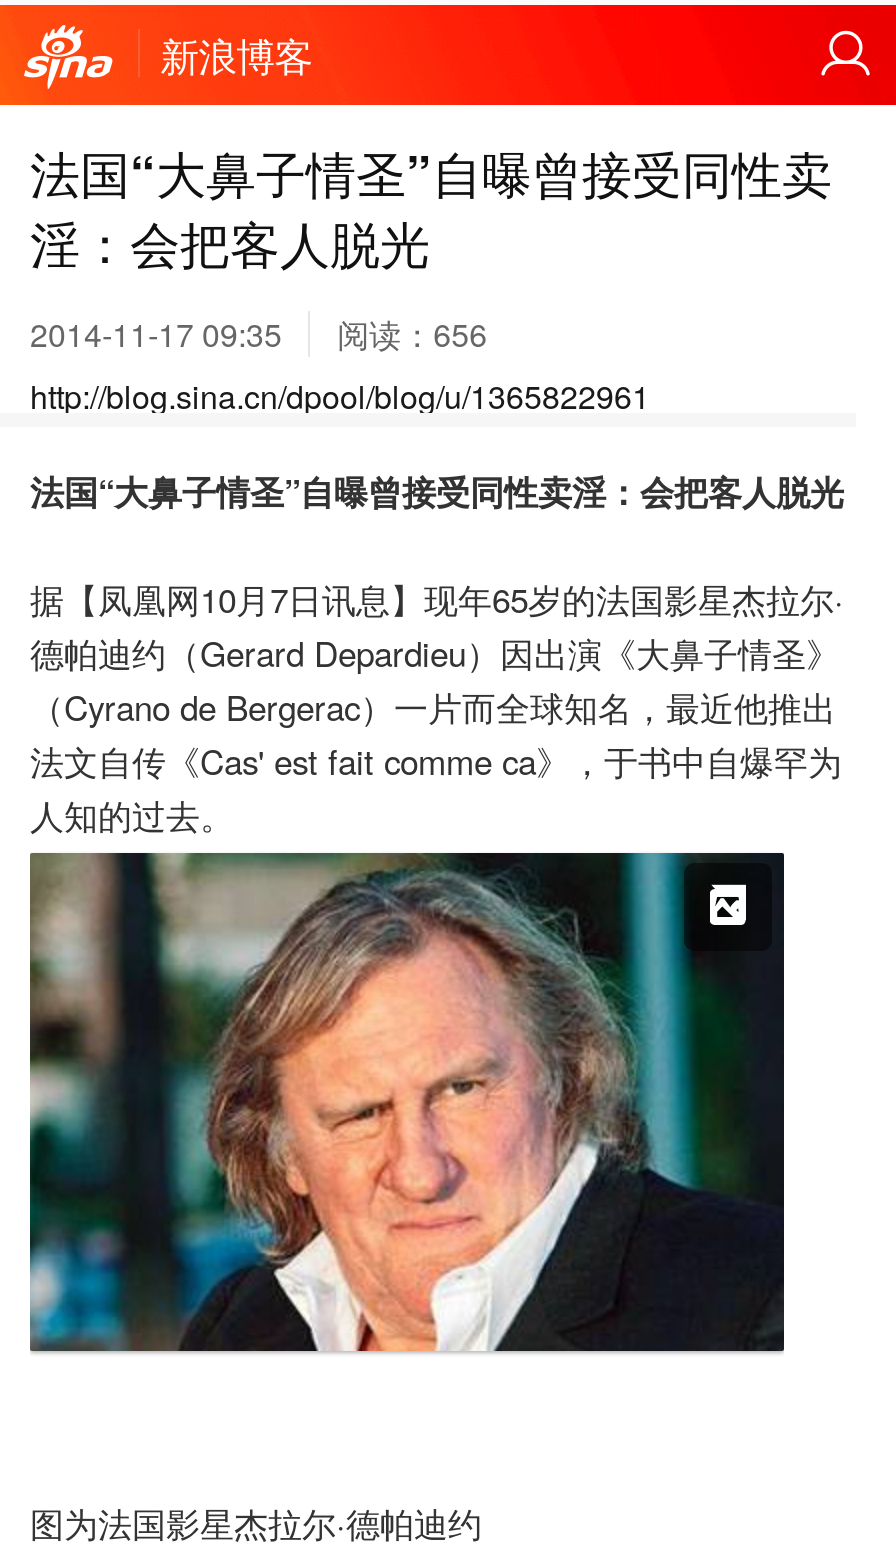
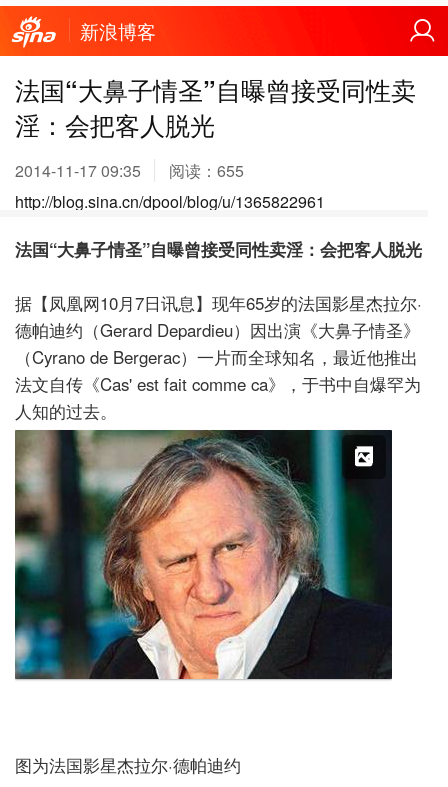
[30,311,487,357] 2014-11-17 09:35 阅读：656 -> [15,159,244,182] 2014-11-17 09:35 阅读：655

